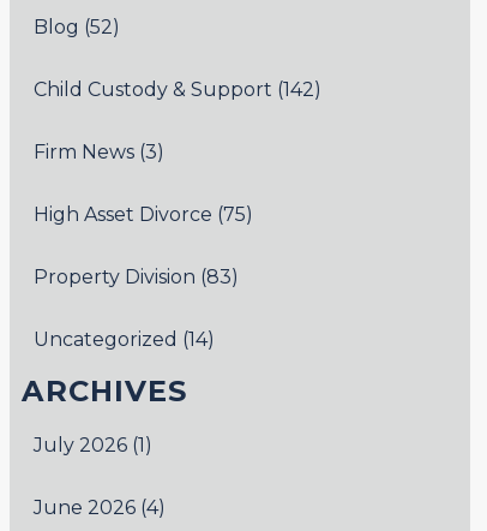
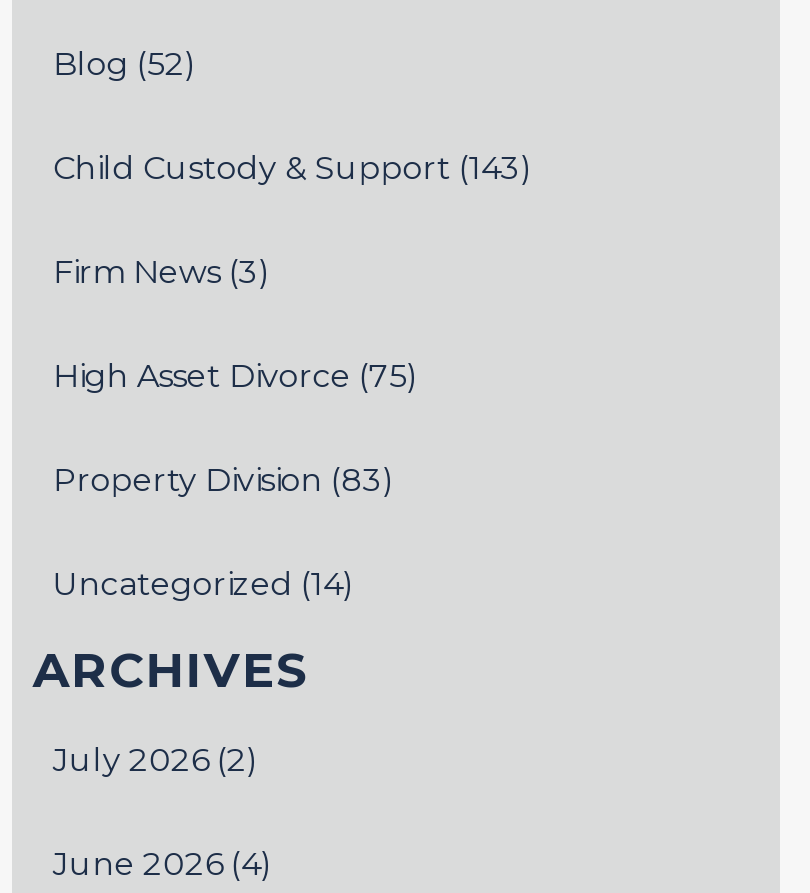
[34,78,322,101] Child Custody & Support (142) -> [53,149,533,187] Child Custody & Support (143)
[34,434,153,457] July 2026 (1) -> [53,741,259,779] July 2026 (2)

